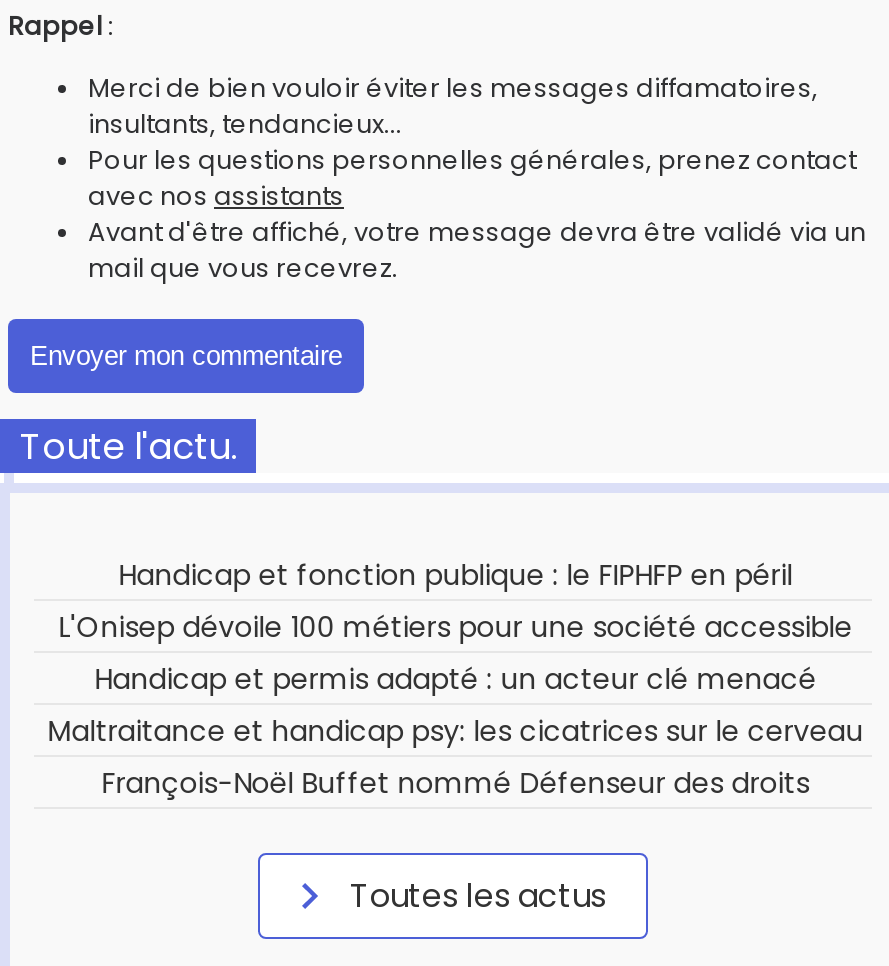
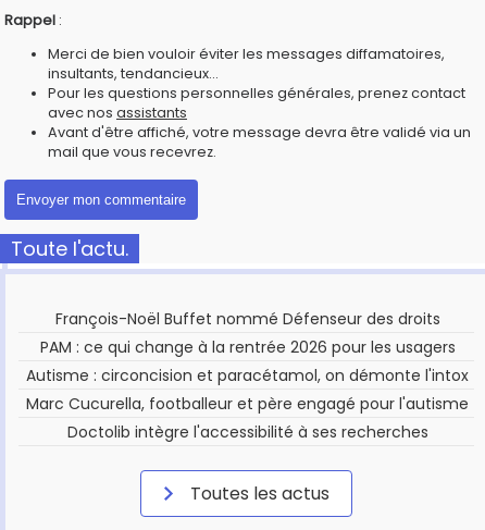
[48,555,864,751] Handicap et fonction publique : le FIPHFP en péril | L'Onisep dévoile 100 métiers pour une société accessible | Handicap et permis adapté : un acteur clé menacé | Maltraitance et handicap psy: les cicatrices sur le cerveau -> none
moved [102,763,810,803] -> [55,308,440,330]: François-Noël Buffet nommé Défenseur des droits
none -> [26,336,469,443] PAM : ce qui change à la rentrée 2026 pour les usagers | Autisme : circoncision et paracétamol, on démonte l'intox | Marc Cucurella, footballeur et père engagé pour l'autisme | Doctolib intègre l'accessibilité à ses recherches

